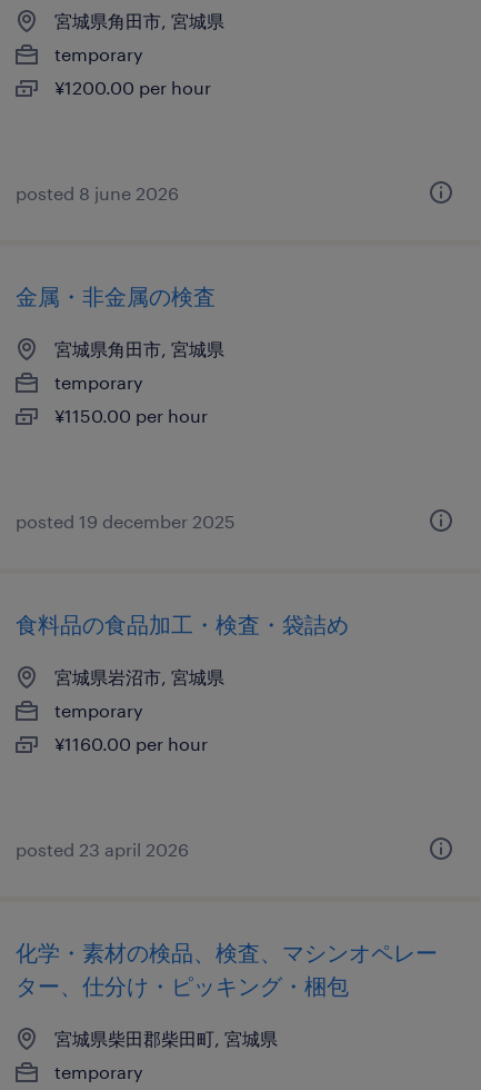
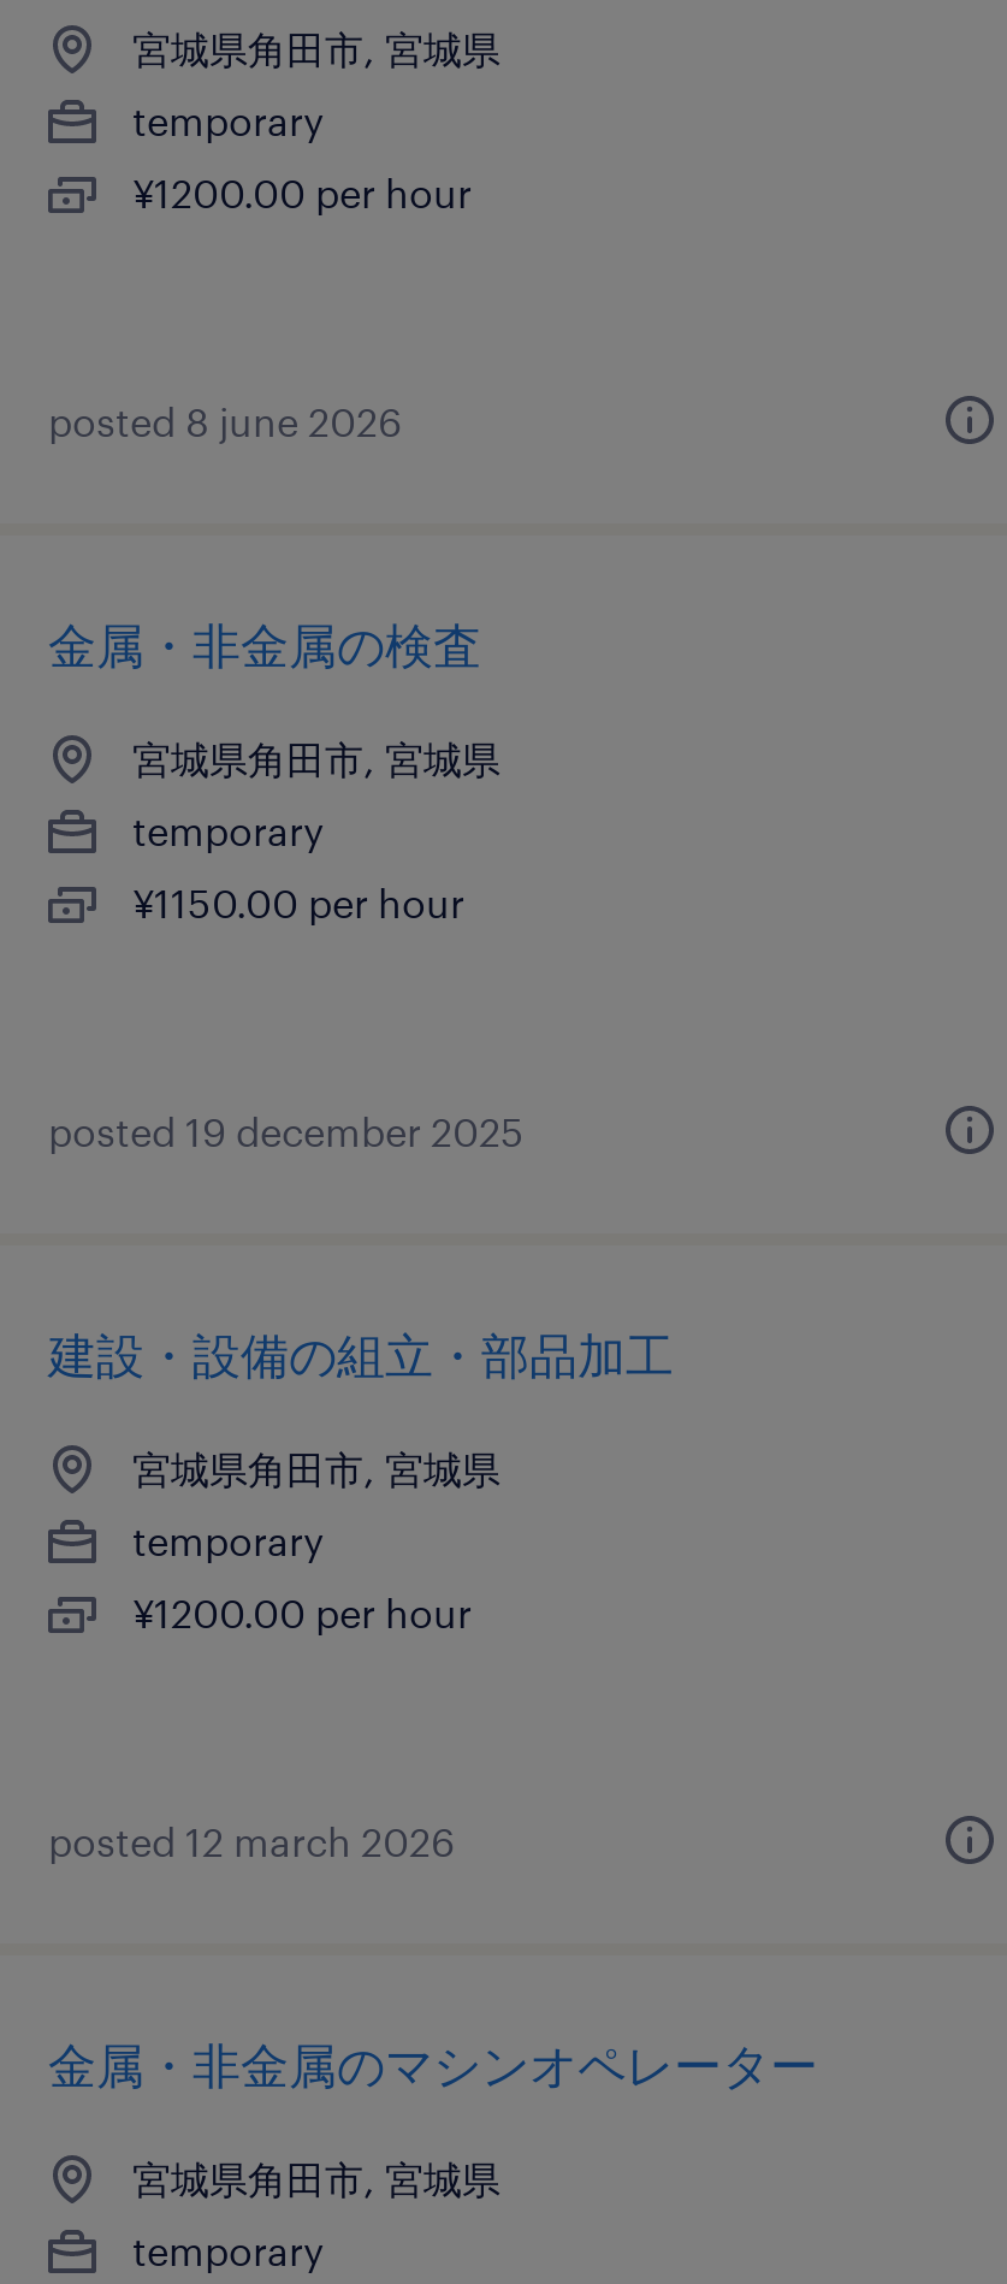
[16,611,349,637] 食料品の食品加工・検査・袋詰め -> [48,1325,674,1383] 建設・設備の組立・部品加工
[54,666,224,687] 宮城県岩沼市, 宮城県 -> [132,1445,500,1491] 宮城県角田市, 宮城県
[54,733,208,754] ¥1160.00 per hour -> [132,1590,472,1635] ¥1200.00 per hour
[16,839,189,860] posted 23 april 2026 -> [48,1818,455,1864] posted 12 march 2026
[16,939,438,999] 化学・素材の検品、検査、マシンオペレー | ター、仕分け・ピッキング・梱包 -> [48,2035,818,2093] 金属・非金属のマシンオペレーター
[54,1028,278,1049] 宮城県柴田郡柴田町, 宮城県 -> [132,2155,500,2201] 宮城県角田市, 宮城県

